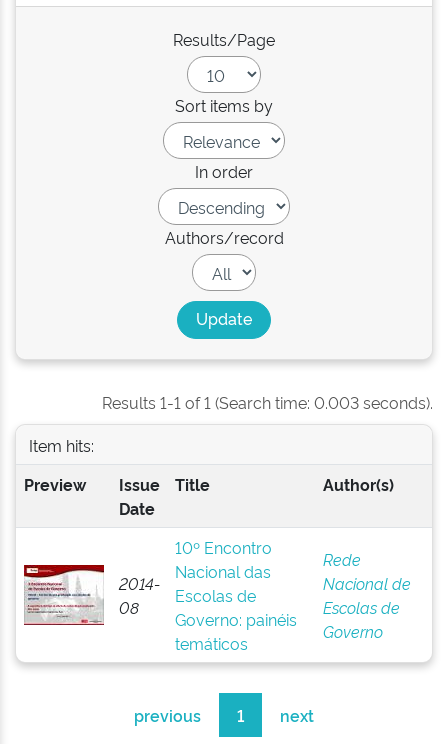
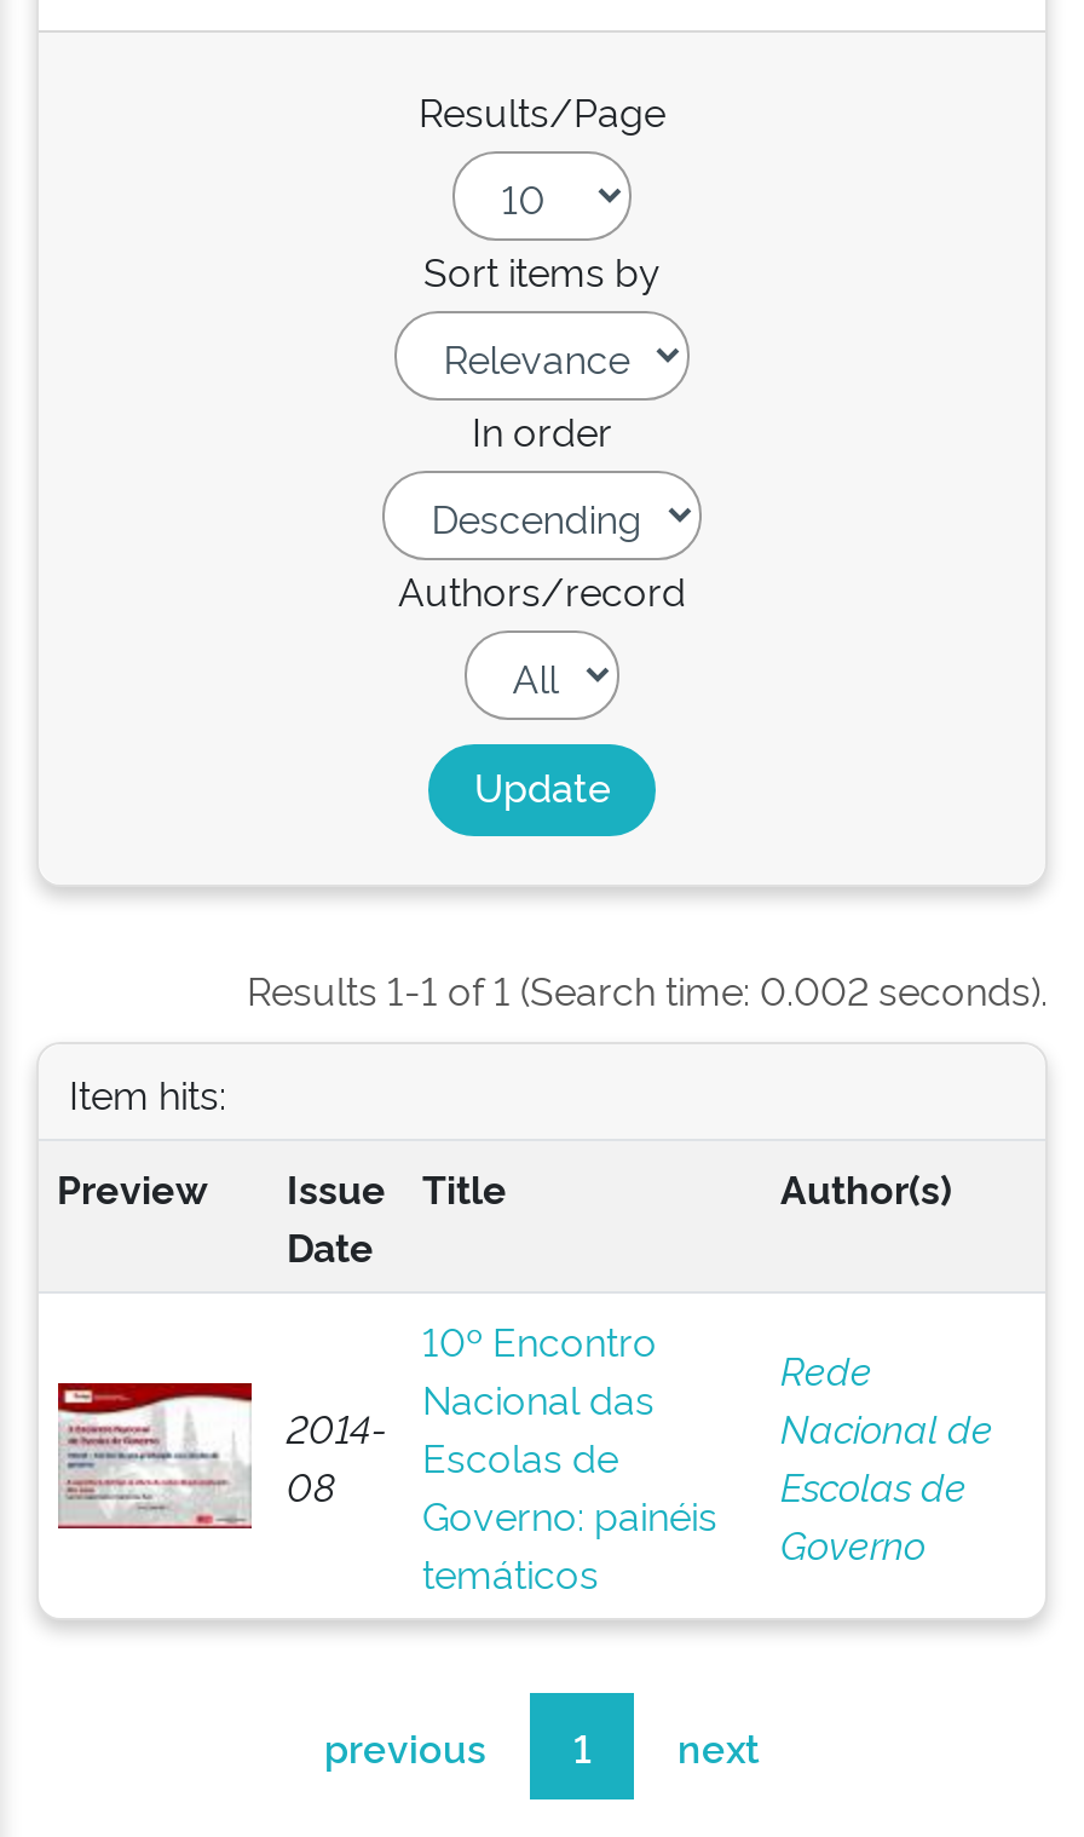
[102,391,433,413] Results 1-1 of 1 (Search time: 0.003 seconds). -> [247,962,1048,1015] Results 1-1 of 1 (Search time: 0.002 seconds).

